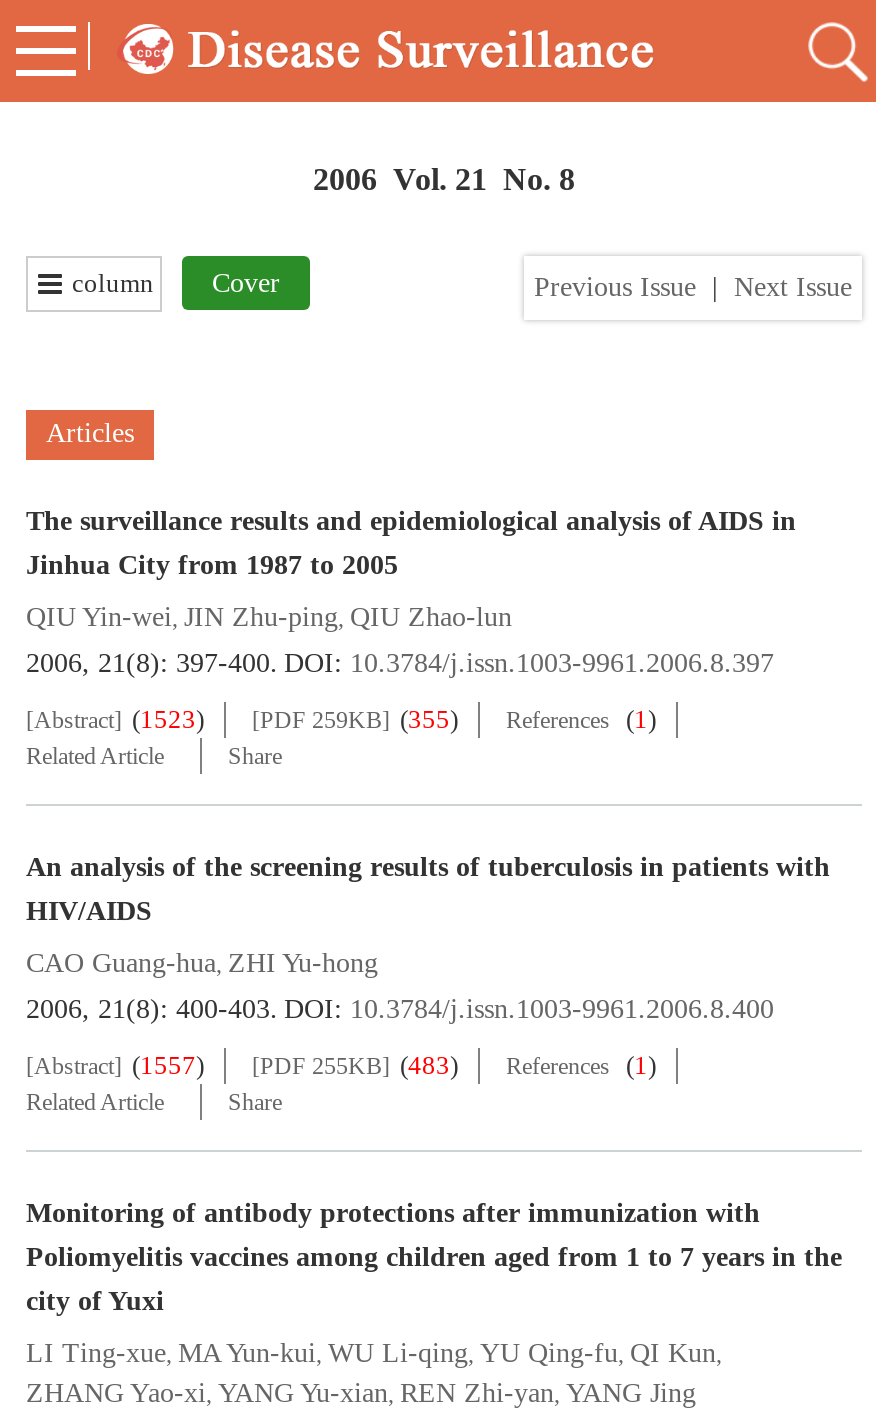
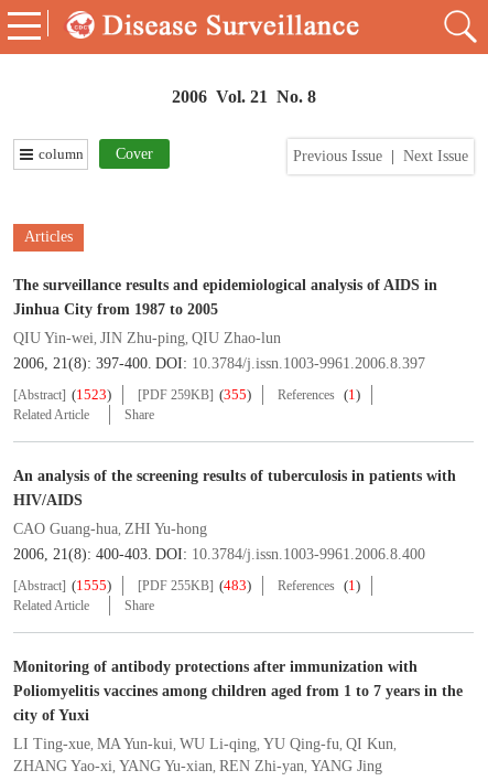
[26,1050,656,1080] [Abstract] (1557) [PDF 255KB] (483) References (1) -> [13,577,360,593] [Abstract] (1555) [PDF 255KB] (483) References (1)

